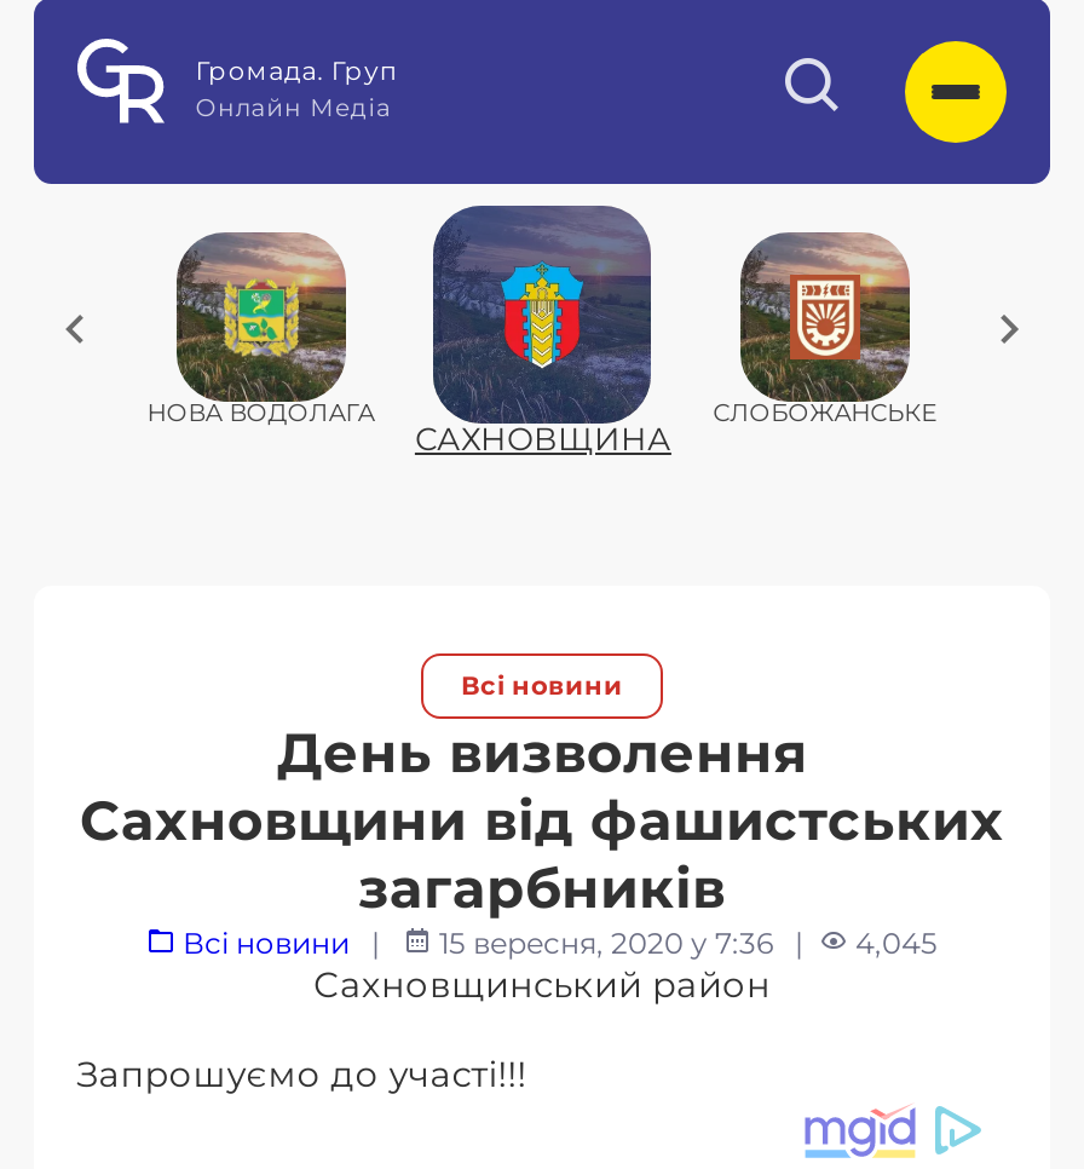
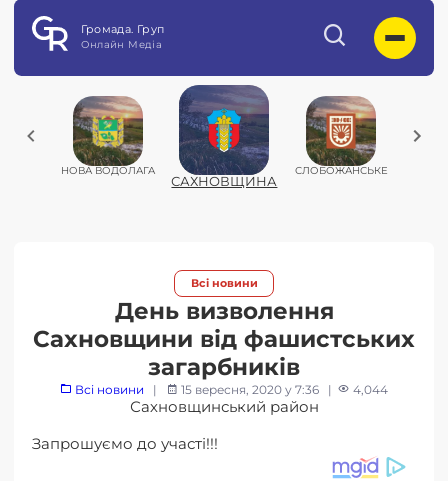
[848,926,938,962] 4,045 -> [350,382,388,397] 4,044

